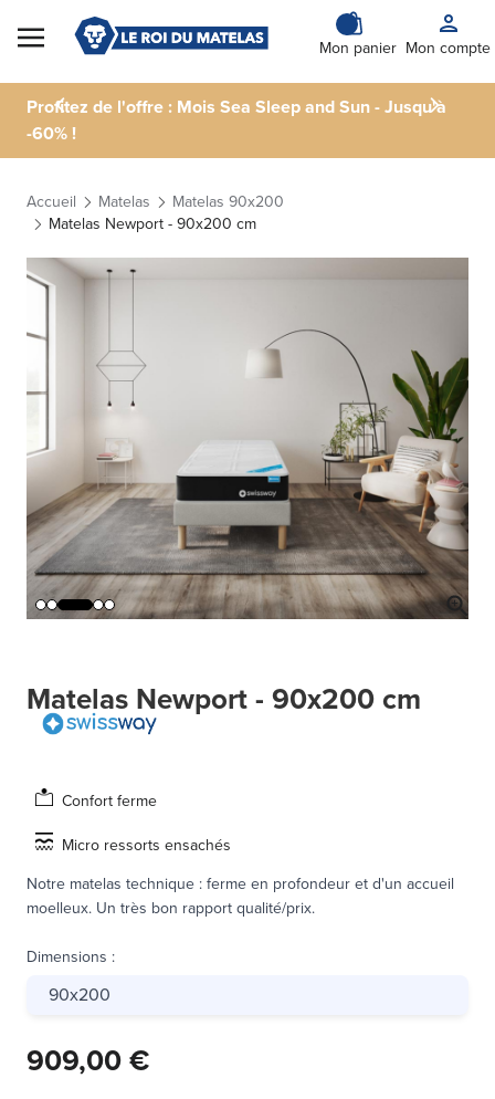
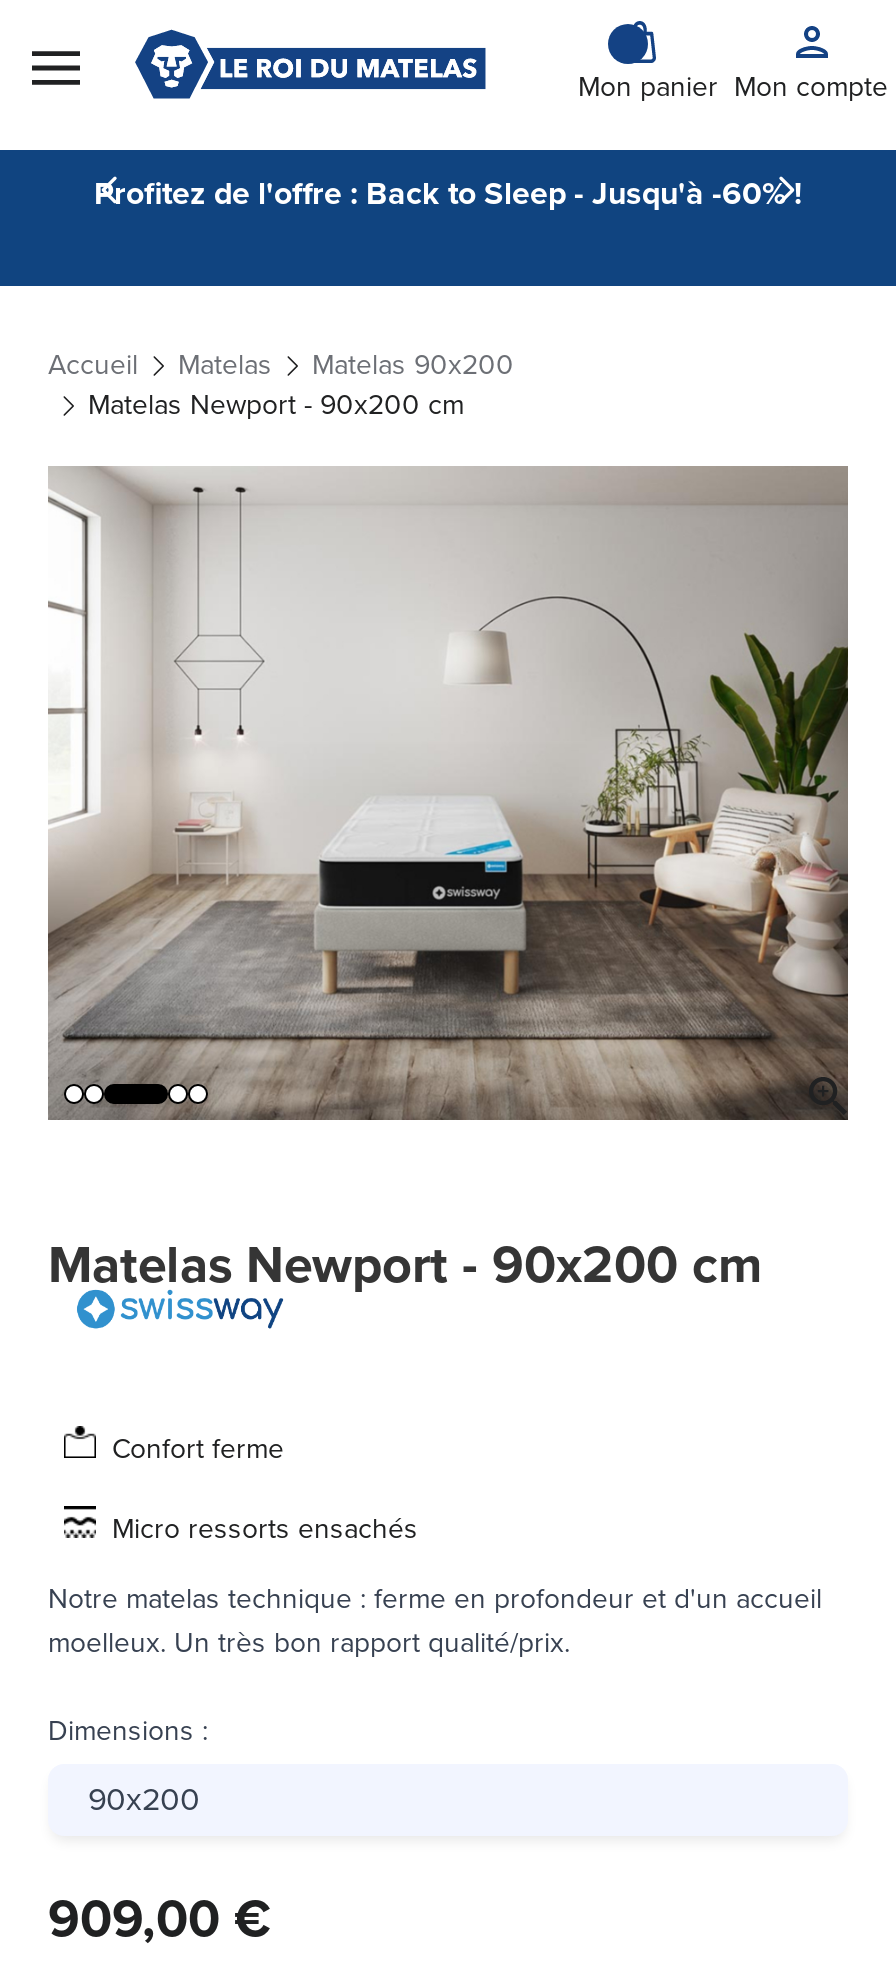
[27,94,446,146] Profitez de l'offre : Mois Sea Sleep and Sun - Jusqu'à | -60% ! -> [94,170,802,216] Profitez de l'offre : Back to Sleep - Jusqu'à -60% !

